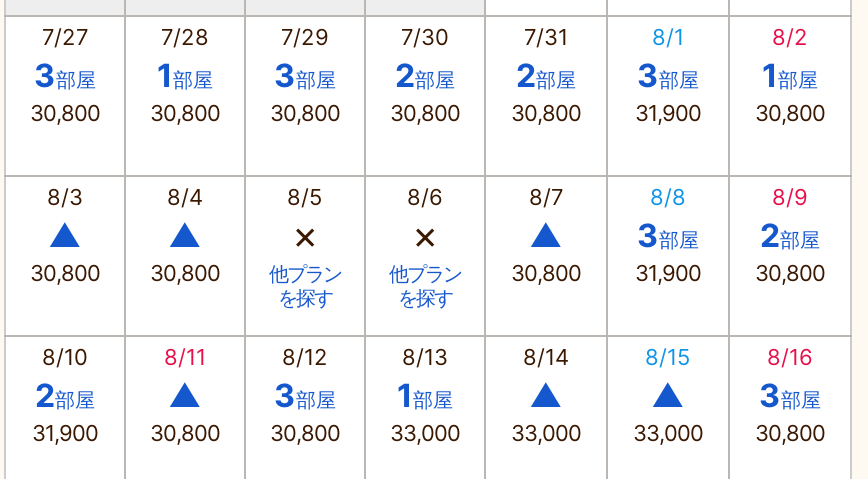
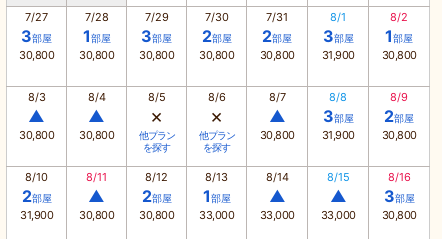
[274,375,336,415] 3部屋 -> [141,186,171,206] 2部屋

